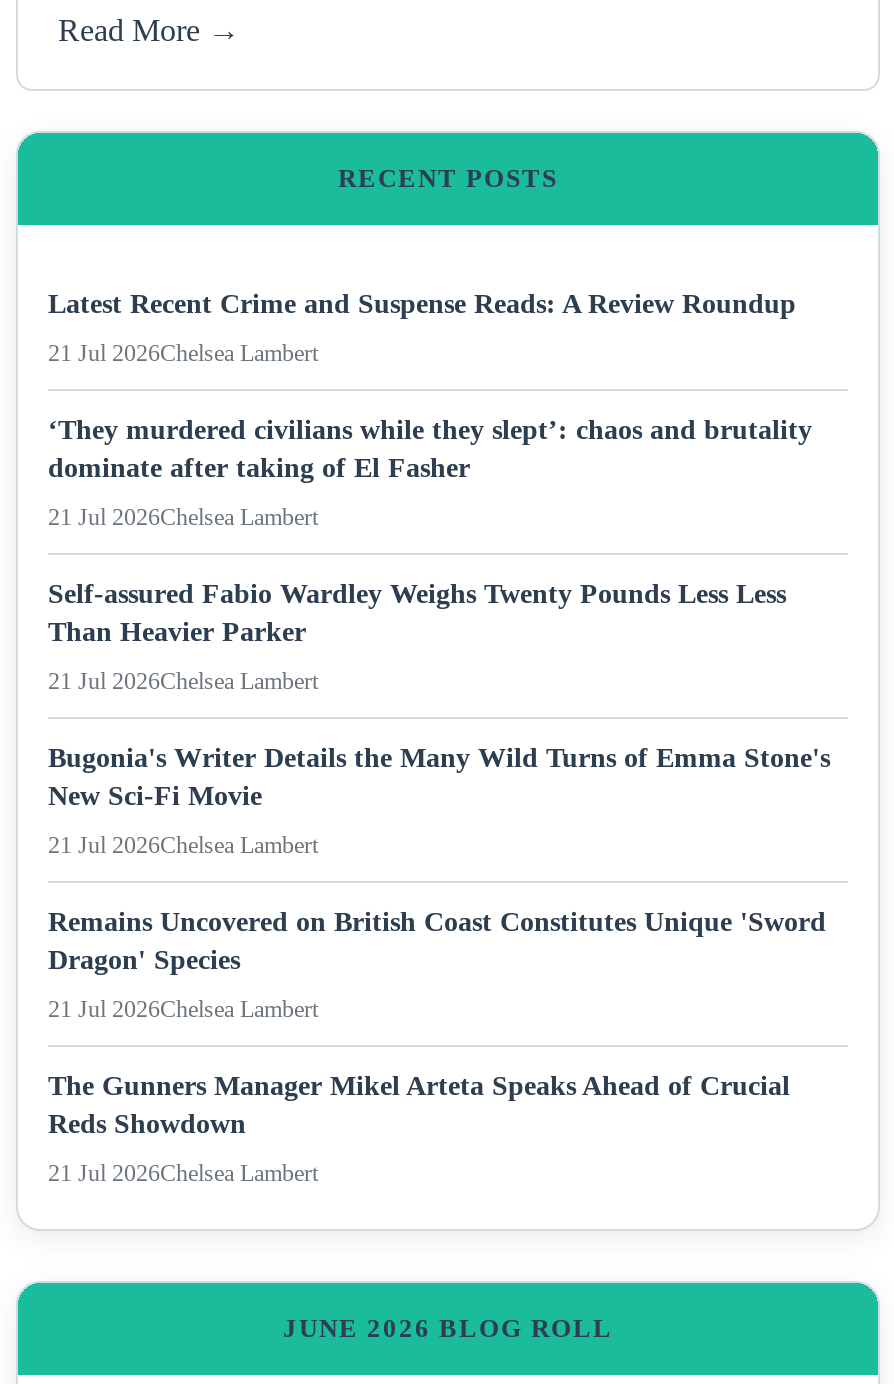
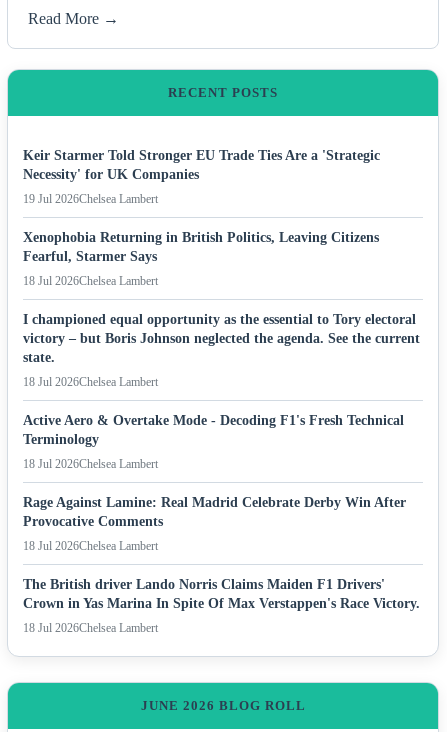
[48,288,796,318] Latest Recent Crime and Suspense Reads: A Review Roundup -> [23,148,380,182] Keir Starmer Told Stronger EU Trade Ties Are a 'Strategic | Necessity' for UK Companies
[48,338,318,366] 21 Jul 2026Chelsea Lambert -> [23,192,158,206] 19 Jul 2026Chelsea Lambert
[48,414,812,482] ‘They murdered civilians while they slept’: chaos and brutality | dominate after taking of El Fasher -> [23,230,379,264] Xenophobia Returning in British Politics, Leaving Citizens | Fearful, Starmer Says
[48,502,318,530] 21 Jul 2026Chelsea Lambert -> [23,274,158,288] 18 Jul 2026Chelsea Lambert
[48,578,786,646] Self-assured Fabio Wardley Weighs Twenty Pounds Less Less | Than Heavier Parker -> [23,312,420,365] I championed equal opportunity as the essential to Tory electoral | victory – but Boris Johnson neglected the agenda. See the current | state.
[48,666,318,694] 21 Jul 2026Chelsea Lambert -> [23,375,158,389] 18 Jul 2026Chelsea Lambert
[48,742,830,810] Bugonia's Writer Details the Many Wild Turns of Emma Stone's | New Sci-Fi Movie -> [23,413,404,447] Active Aero & Overtake Mode - Decoding F1's Fresh Technical | Terminology
[48,830,318,858] 21 Jul 2026Chelsea Lambert -> [23,457,158,471] 18 Jul 2026Chelsea Lambert
[48,906,826,974] Remains Uncovered on British Coast Constitutes Unique 'Sword | Dragon' Species -> [23,495,406,529] Rage Against Lamine: Real Madrid Celebrate Derby Win After | Provocative Comments
[48,994,318,1022] 21 Jul 2026Chelsea Lambert -> [23,539,158,553] 18 Jul 2026Chelsea Lambert
[48,1070,790,1138] The Gunners Manager Mikel Arteta Speaks Ahead of Crucial | Reds Showdown -> [23,577,420,611] The British driver Lando Norris Claims Maiden F1 Drivers' | Crown in Yas Marina In Spite Of Max Verstappen's Race Victory.
[48,1158,318,1186] 21 Jul 2026Chelsea Lambert -> [23,621,158,635] 18 Jul 2026Chelsea Lambert

